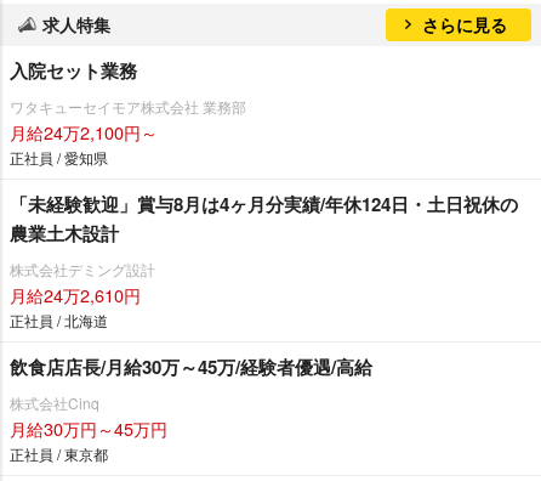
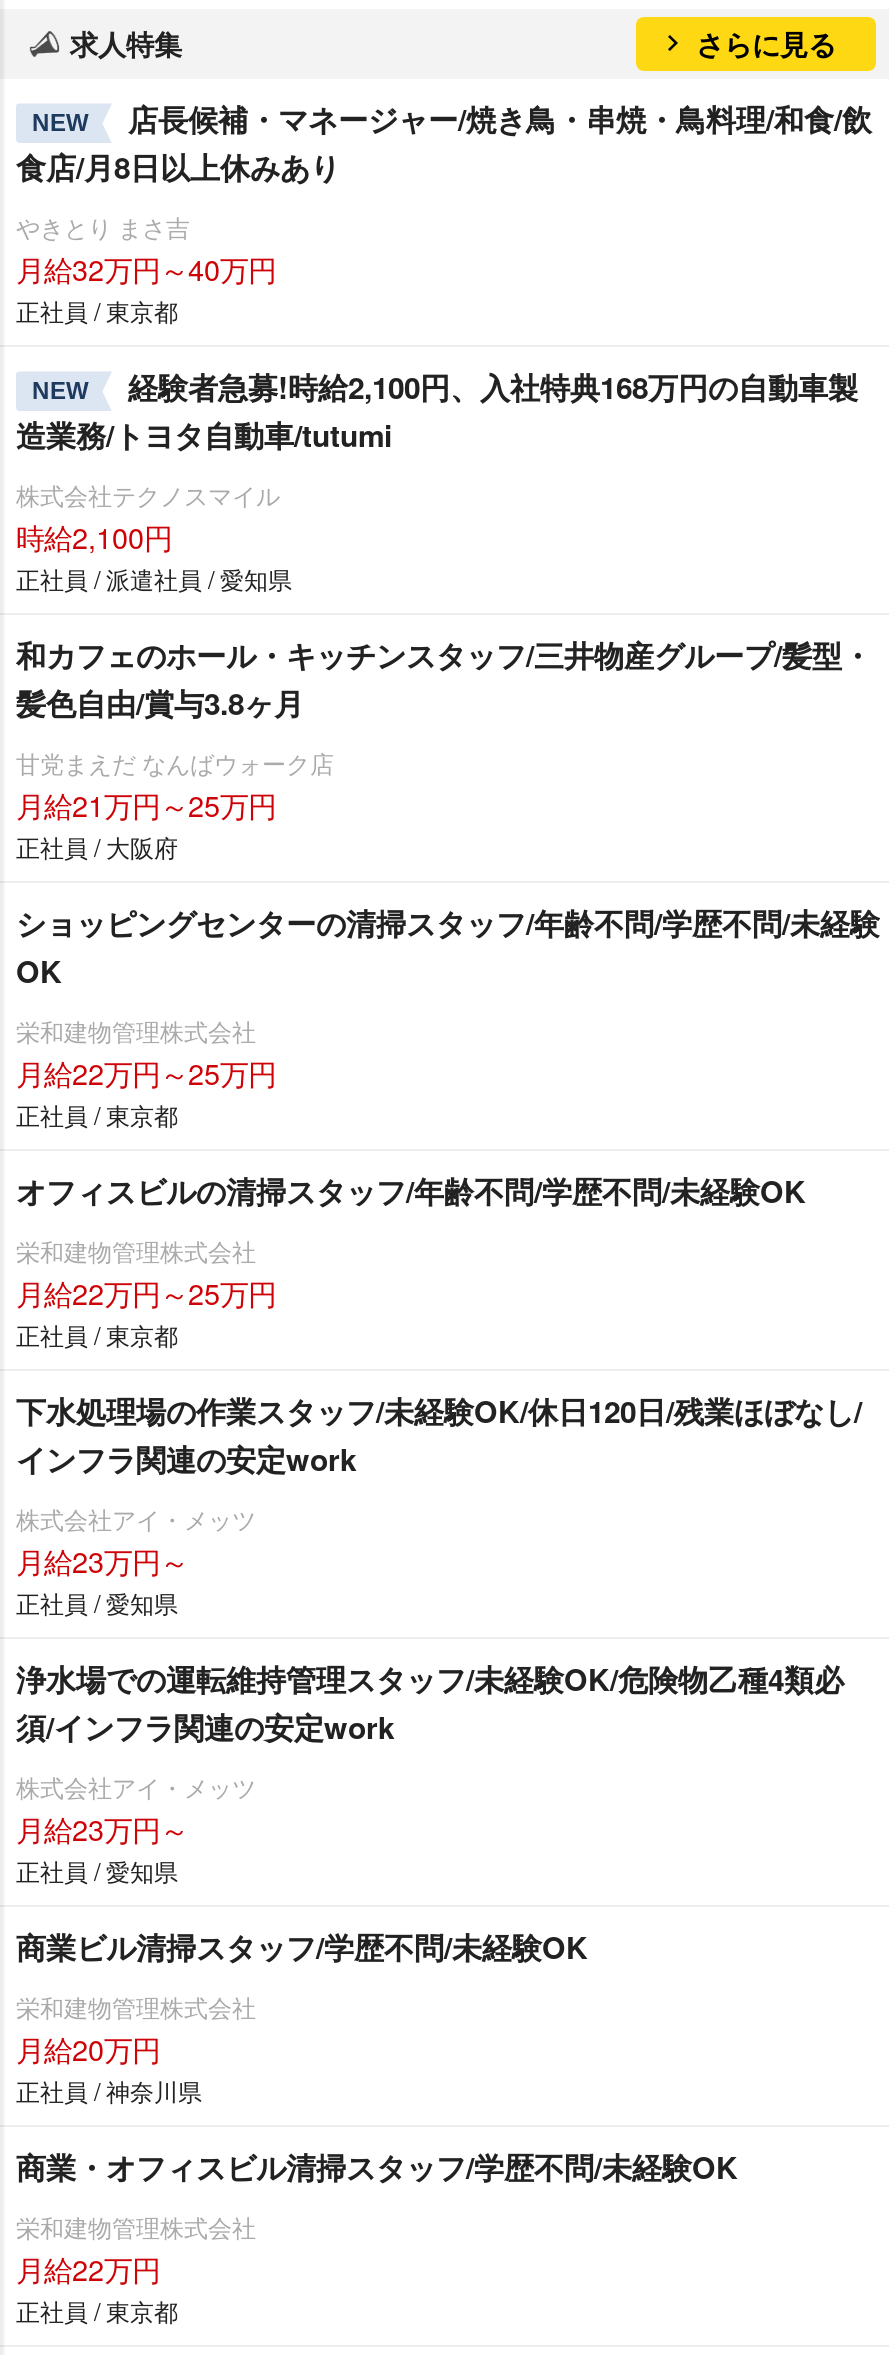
[10,57,246,145] 入院セット業務 | ワタキューセイモア株式会社 業務部 | 月給24万2,100円～ -> [16,98,880,1582] NEW | 店長候補・マネージャー/焼き鳥・串焼・鳥料理/和食/飲 | 食店/月8日以上休みあり | きとり まさ吉 | 月給32万円～40万円 | 正社員 / 東京都 | NEW | 経験者急募!時給2,100円、入社特典168万円の自動車製 | 造業務/トヨタ自動車/tutumi | 株式会社テクノスマイル | 時給2,100円 | 正社員 / 派遣社員 / 愛知県 | 和カフェのホール・キッチンスタッフ/三井物産グループ/髪型・ | 髪色自由/賞与3.8ヶ月 | 甘党まえだ なんばウォーク店 | 月給21万円～25万円 | 正社員 / 大阪府 | ショッピングセンターの清掃スタッフ/年齢不問/学歴不問/未経験 | OK | 栄和建物管理株式会社 | 月給22万円～25万円 | 正社員 / 東京都 | オフィスビルの清掃スタッフ/年齢不問/学歴不問/未経験OK | 栄和建物管理株式会社 | 月給22万円～25万円 | 正社員 / 東京都 | 下水処理場の作業スタッフ/未経験OK/休日120日/残業ほぼなし/ | インフラ関連の安定work | 株式会社アイ・メッツ | 月給23万円～
[10,191,518,441] 「未経験歓迎」賞与8月は4ヶ月分実績/年休124日・土日祝休の | 農業土木設計 | 株式会社デミング設計 | 月給24万2,610円 | 正社員 / 北海道 | 飲食店店長/月給30万～45万/経験者優遇/高給 | 株式会社Cinq | 月給30万円～45万円 -> [16,1658,844,2290] 浄水場での運転維持管理スタッフ/未経験OK/危険物乙種4類必 | 須/インフラ関連の安定work | 株式会社アイ・メッツ | 月給23万円～ | 正社員 / 愛知県 | 商業ビル清掃スタッフ/学歴不問/未経験OK | 栄和建物管理株式会社 | 月給20万円 | 正社員 / 神奈川県 | 商業・オフィスビル清掃スタッフ/学歴不問/未経験OK | 栄和建物管理株式会社 | 月給22万円

